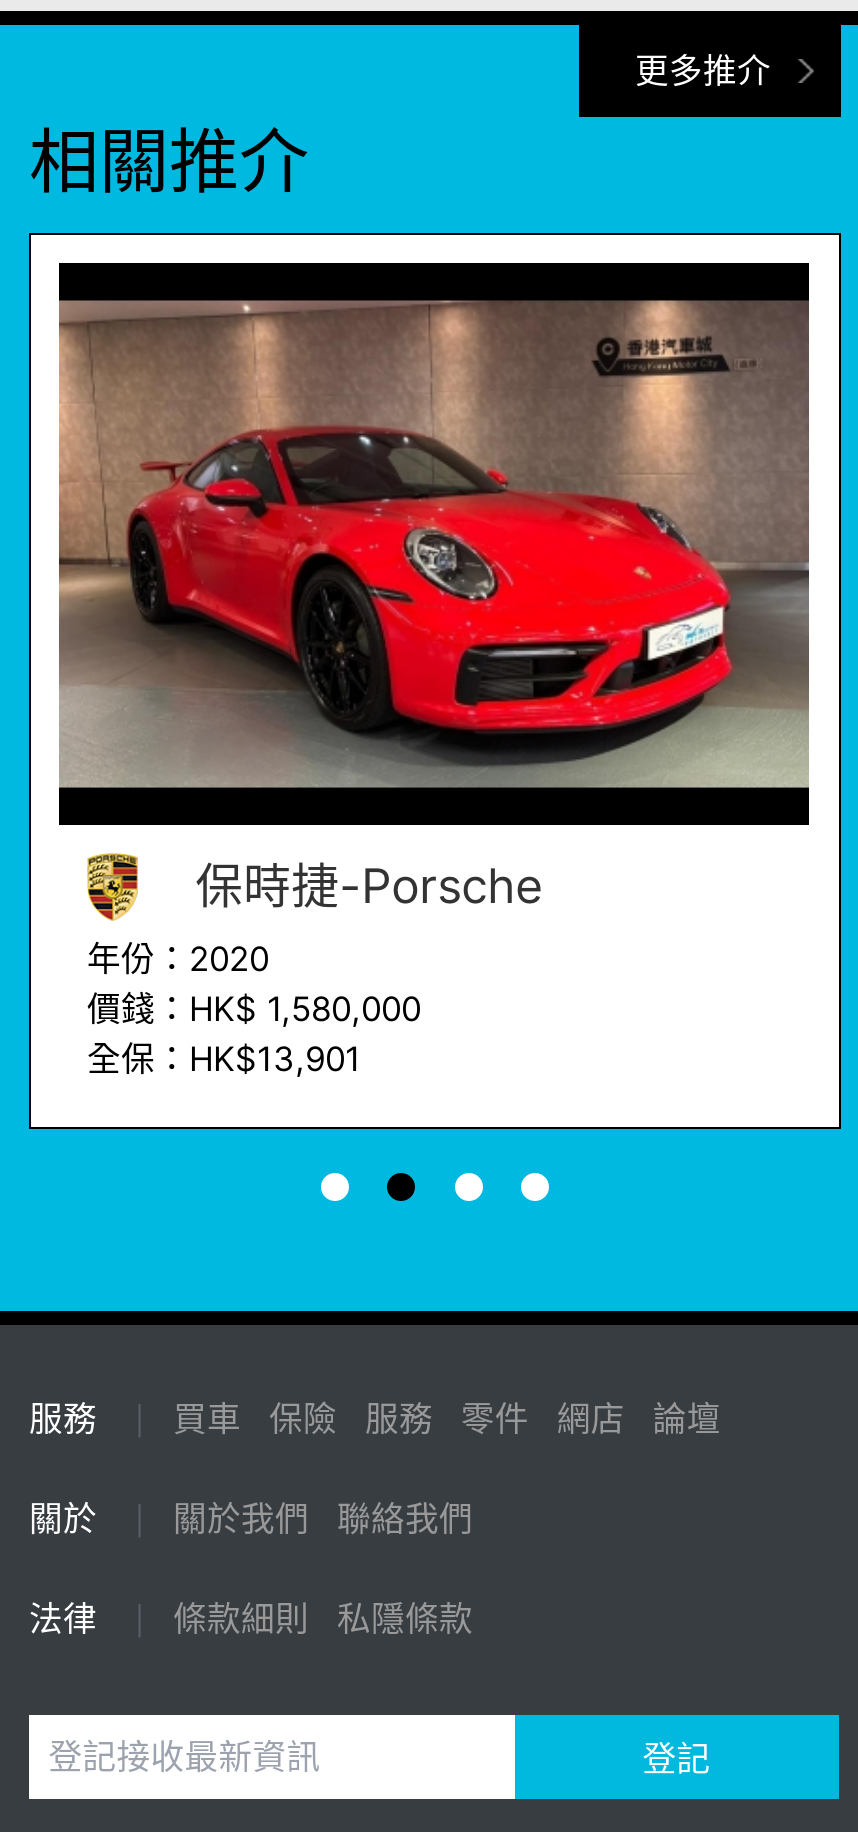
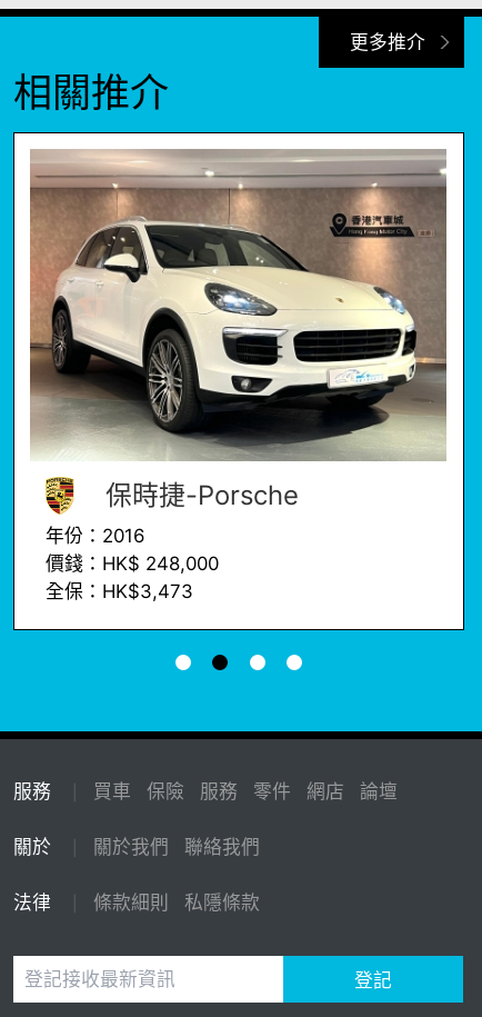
[57,261,811,827] [image] -> [30,149,446,461] [image]
[87,939,269,979] 年份：2020 -> [46,524,144,547] 年份：2016
[87,989,421,1029] 價錢：HK$ 1,580,000 -> [46,552,219,574] 價錢：HK$ 248,000
[87,1039,361,1079] 全保：HK$13,901 -> [46,580,193,602] 全保：HK$3,473

